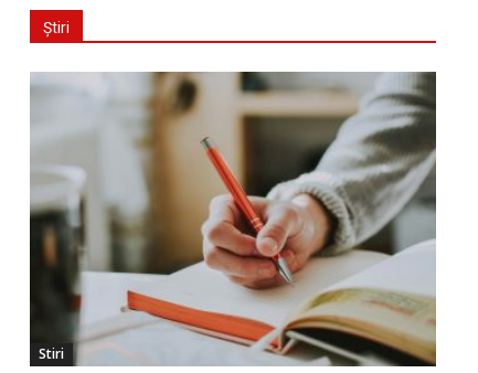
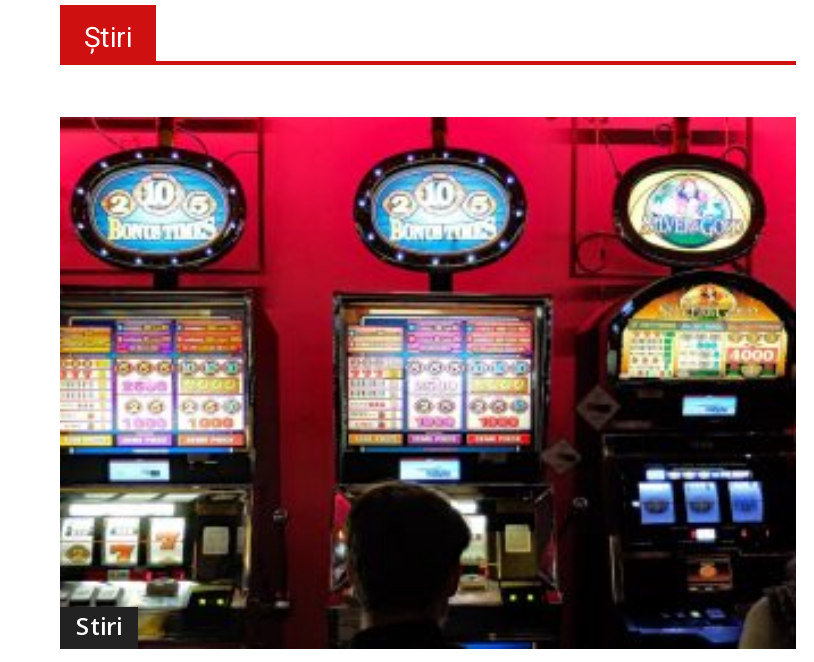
[29,71,437,367] [image] -> [58,114,798,650] [image]

